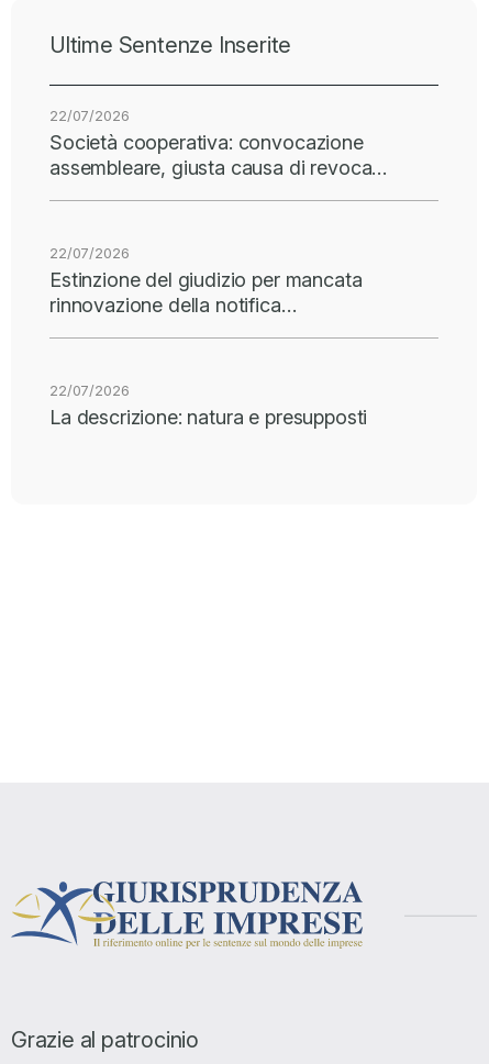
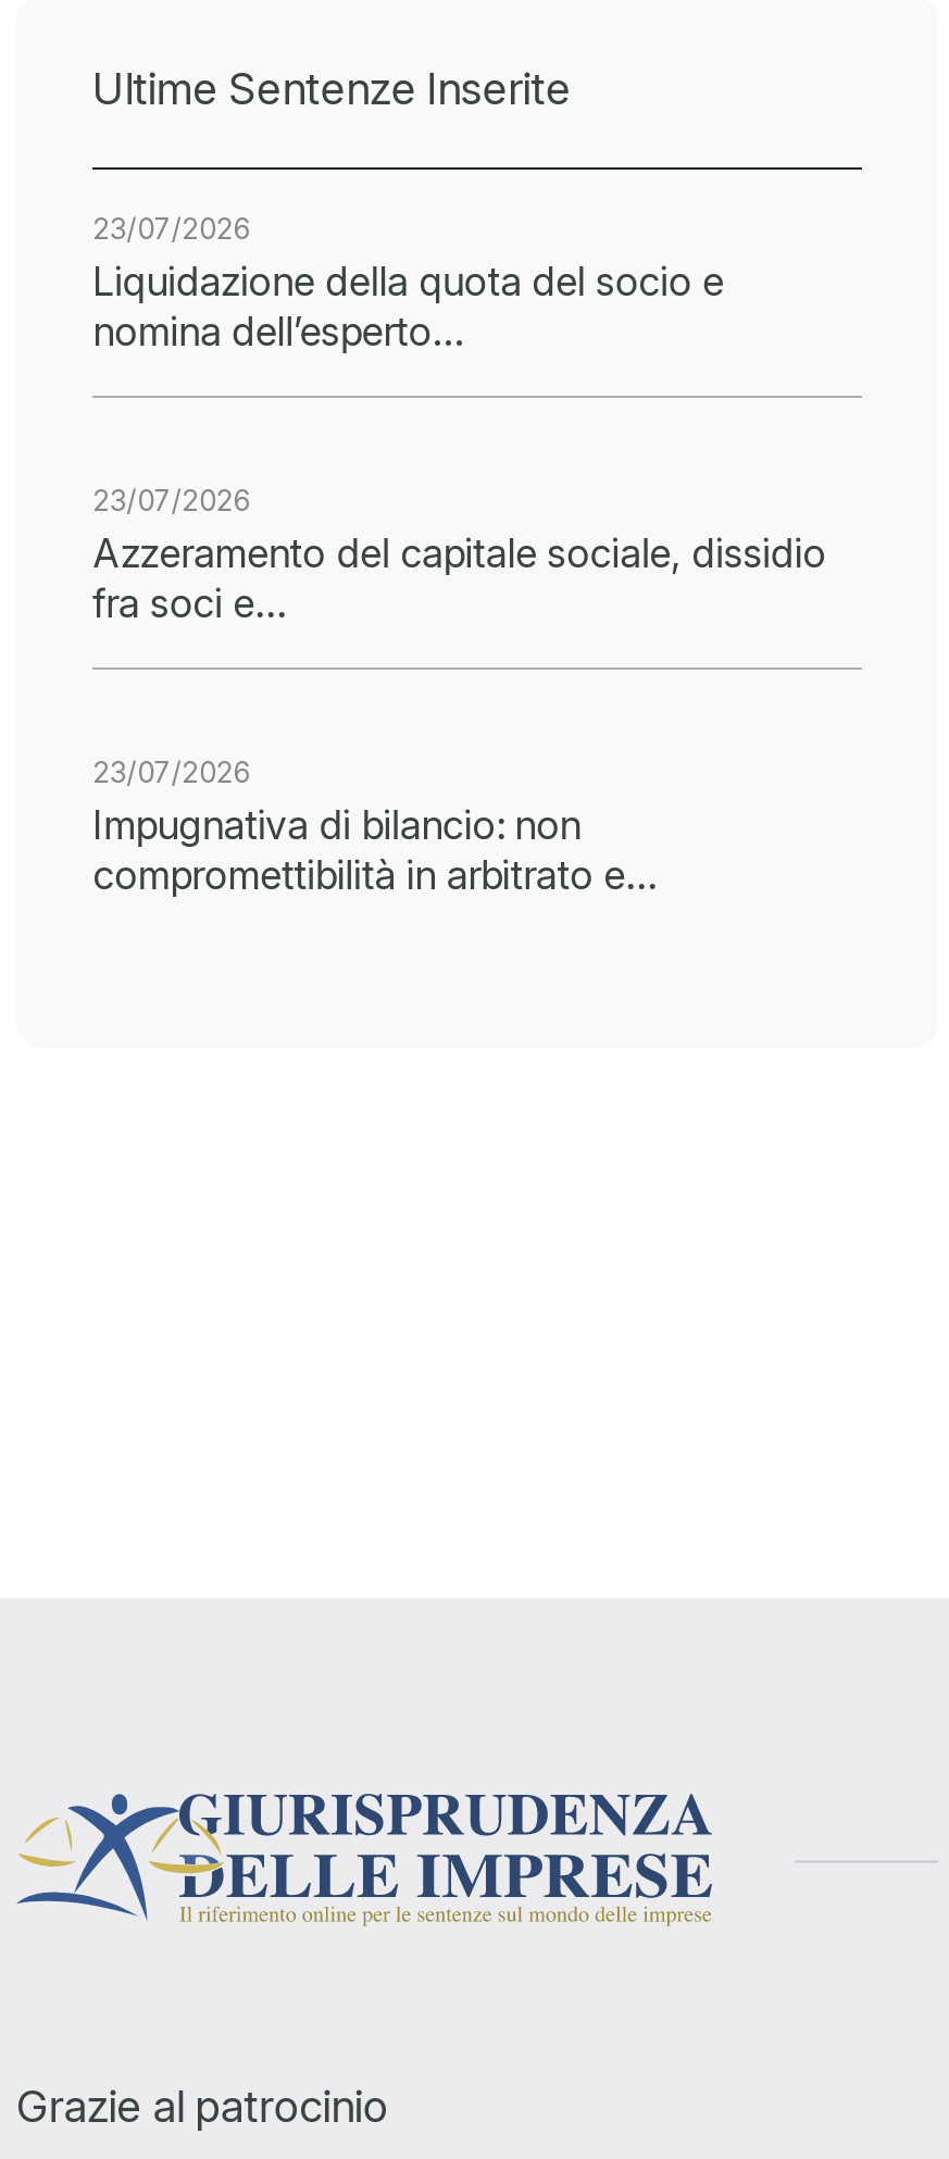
[49,107,387,179] 22/07/2026 | Società cooperativa: convocazione | assembleare, giusta causa di revoca… -> [92,211,723,355] 23/07/2026 | Liquidazione della quota del socio e | nomina dell’esperto…
[49,244,362,317] 22/07/2026 | Estinzione del giudizio per mancata | rinnovazione della notifica… -> [92,483,826,626] 23/07/2026 | Azzeramento del capitale sociale, dissidio | fra soci e…
[49,382,367,429] 22/07/2026 | La descrizione: natura e presupposti -> [92,755,655,898] 23/07/2026 | Impugnativa di bilancio: non | compromettibilità in arbitrato e…

